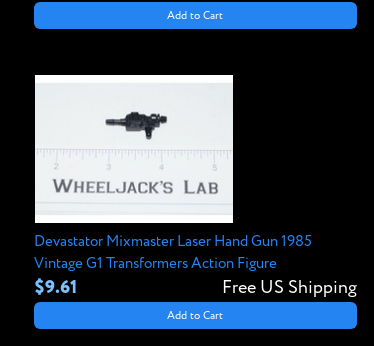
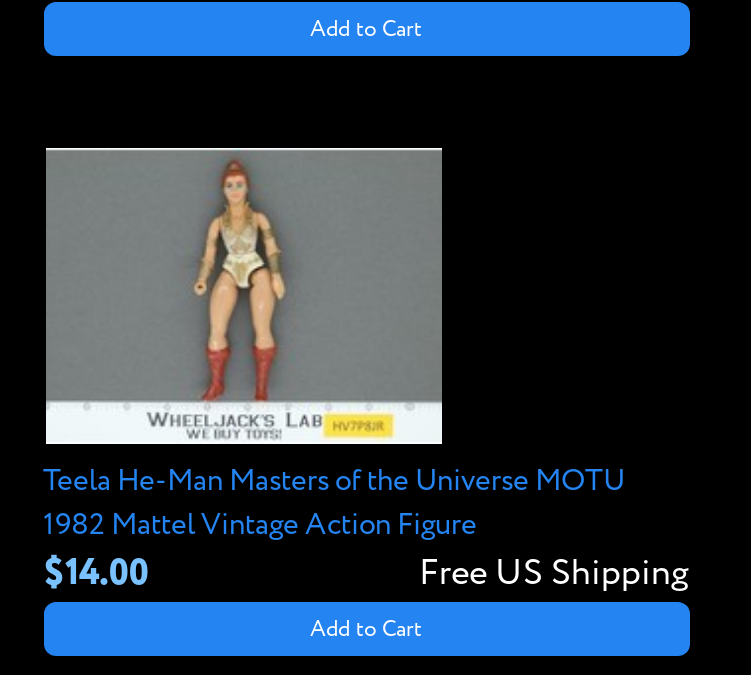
[33,75,311,249] [image] | Devastator Mixmaster Laser Hand Gun 1985 -> [43,148,625,496] [image] | Teela He-Man Masters of the Universe MOTU
[33,256,276,297] Vintage G1 Transformers Action Figure | $9.61 -> [43,510,477,592] 1982 Mattel Vintage Action Figure | $14.00

